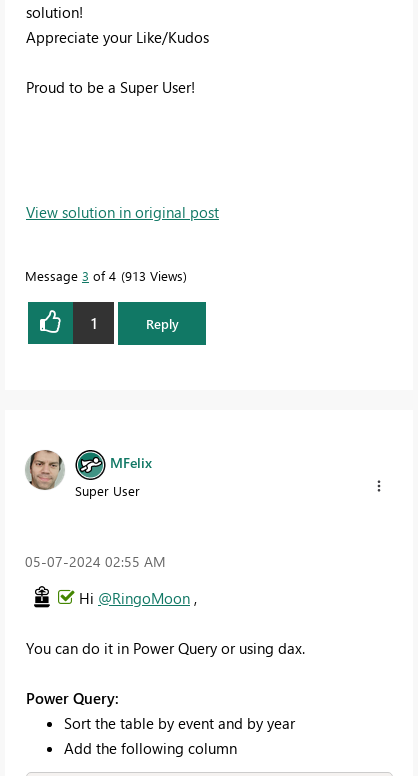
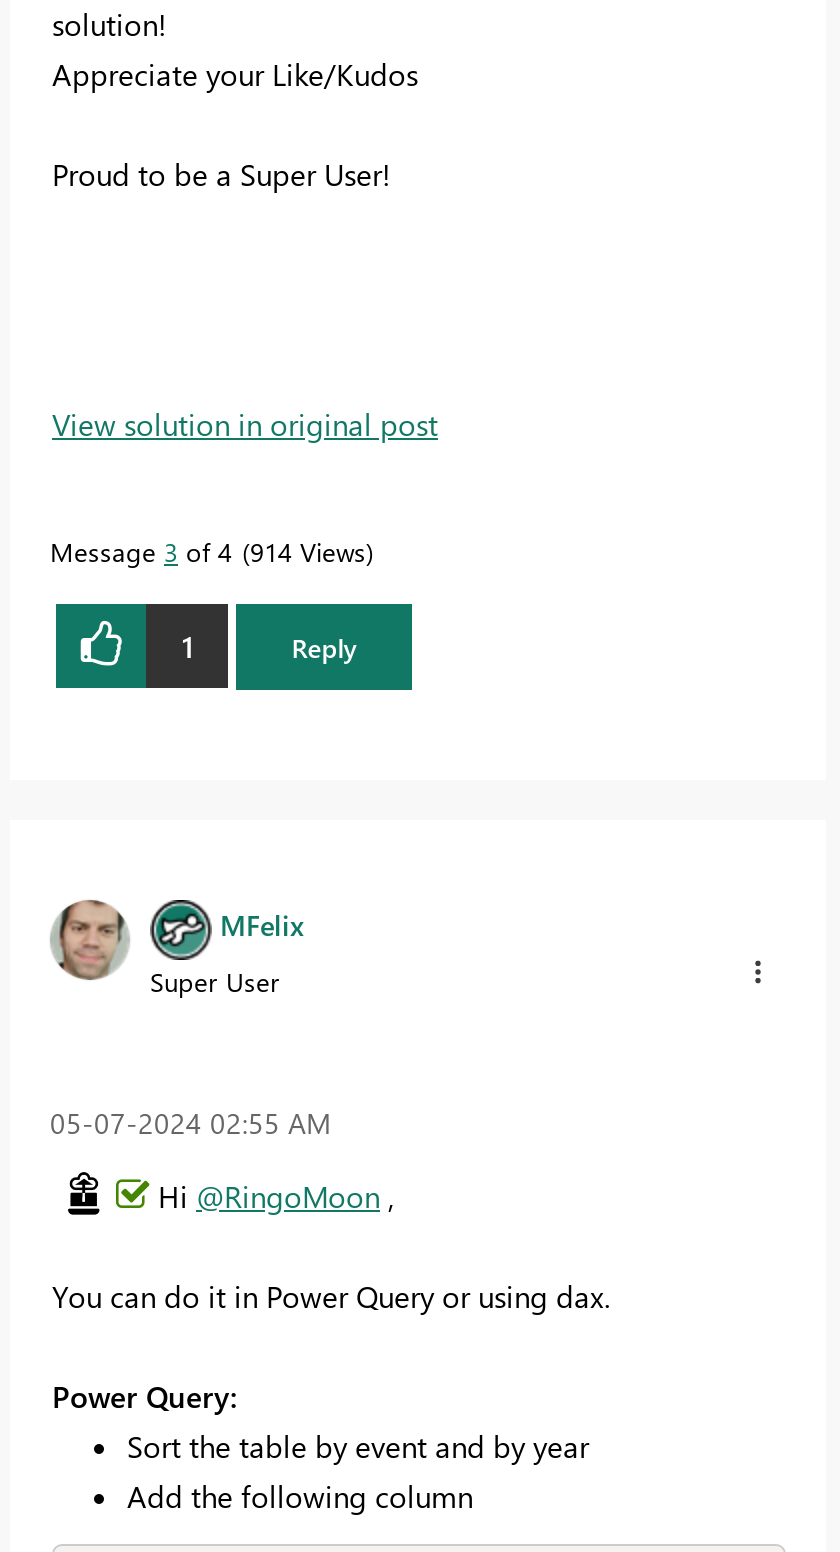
[25,267,183,284] Message 3 of 4 913 Views -> [50,535,366,569] Message 3 of 4 914 Views

